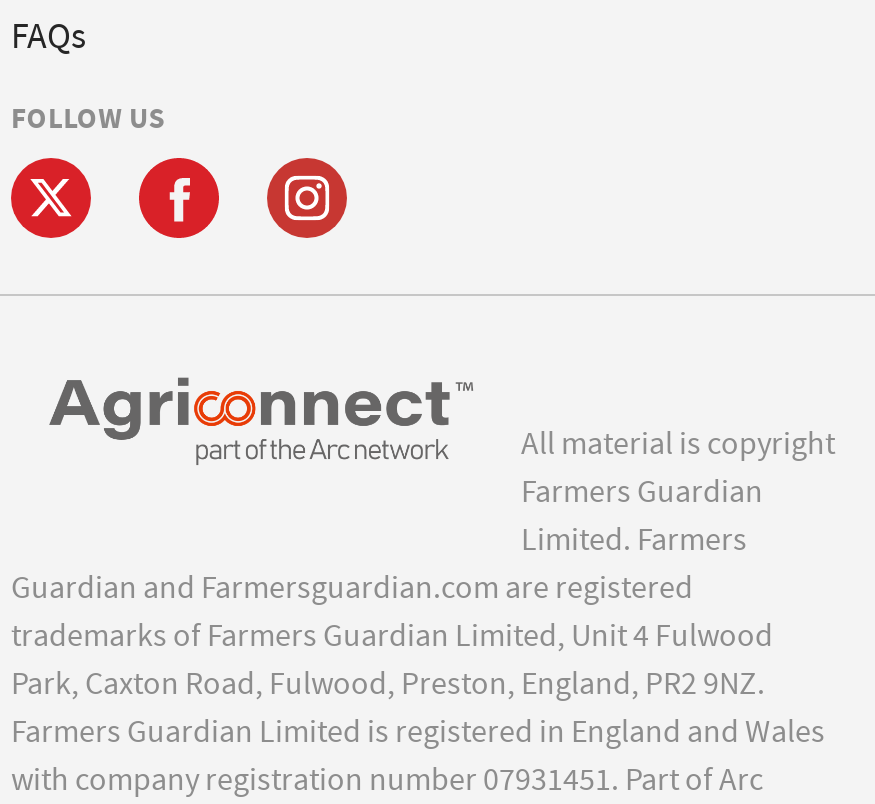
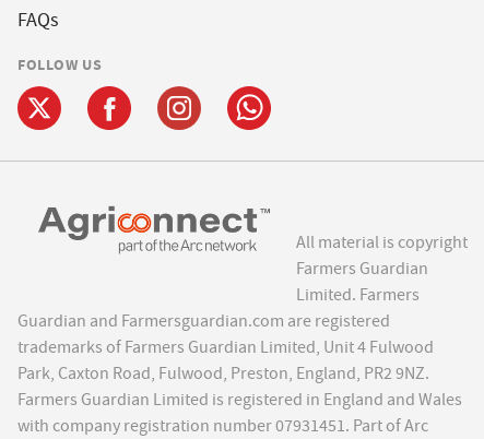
none -> [226,85,272,131] [image]

